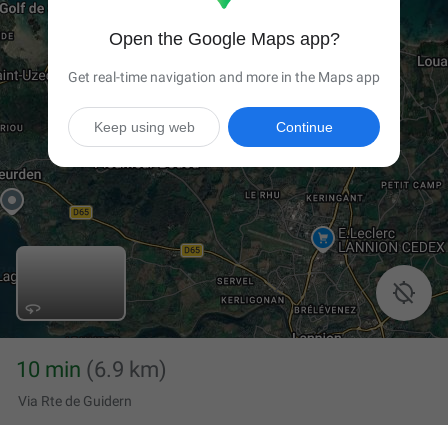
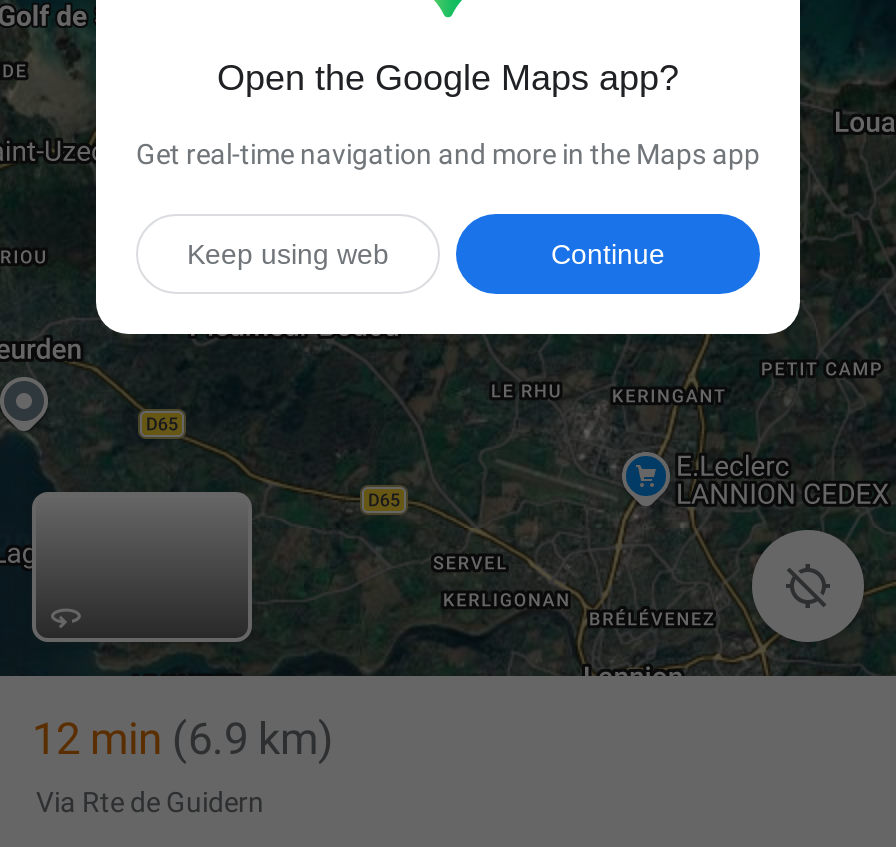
[16,357,167,382] 10 min (6.9 km) -> [32,714,334,764] 12 min (6.9 km)

